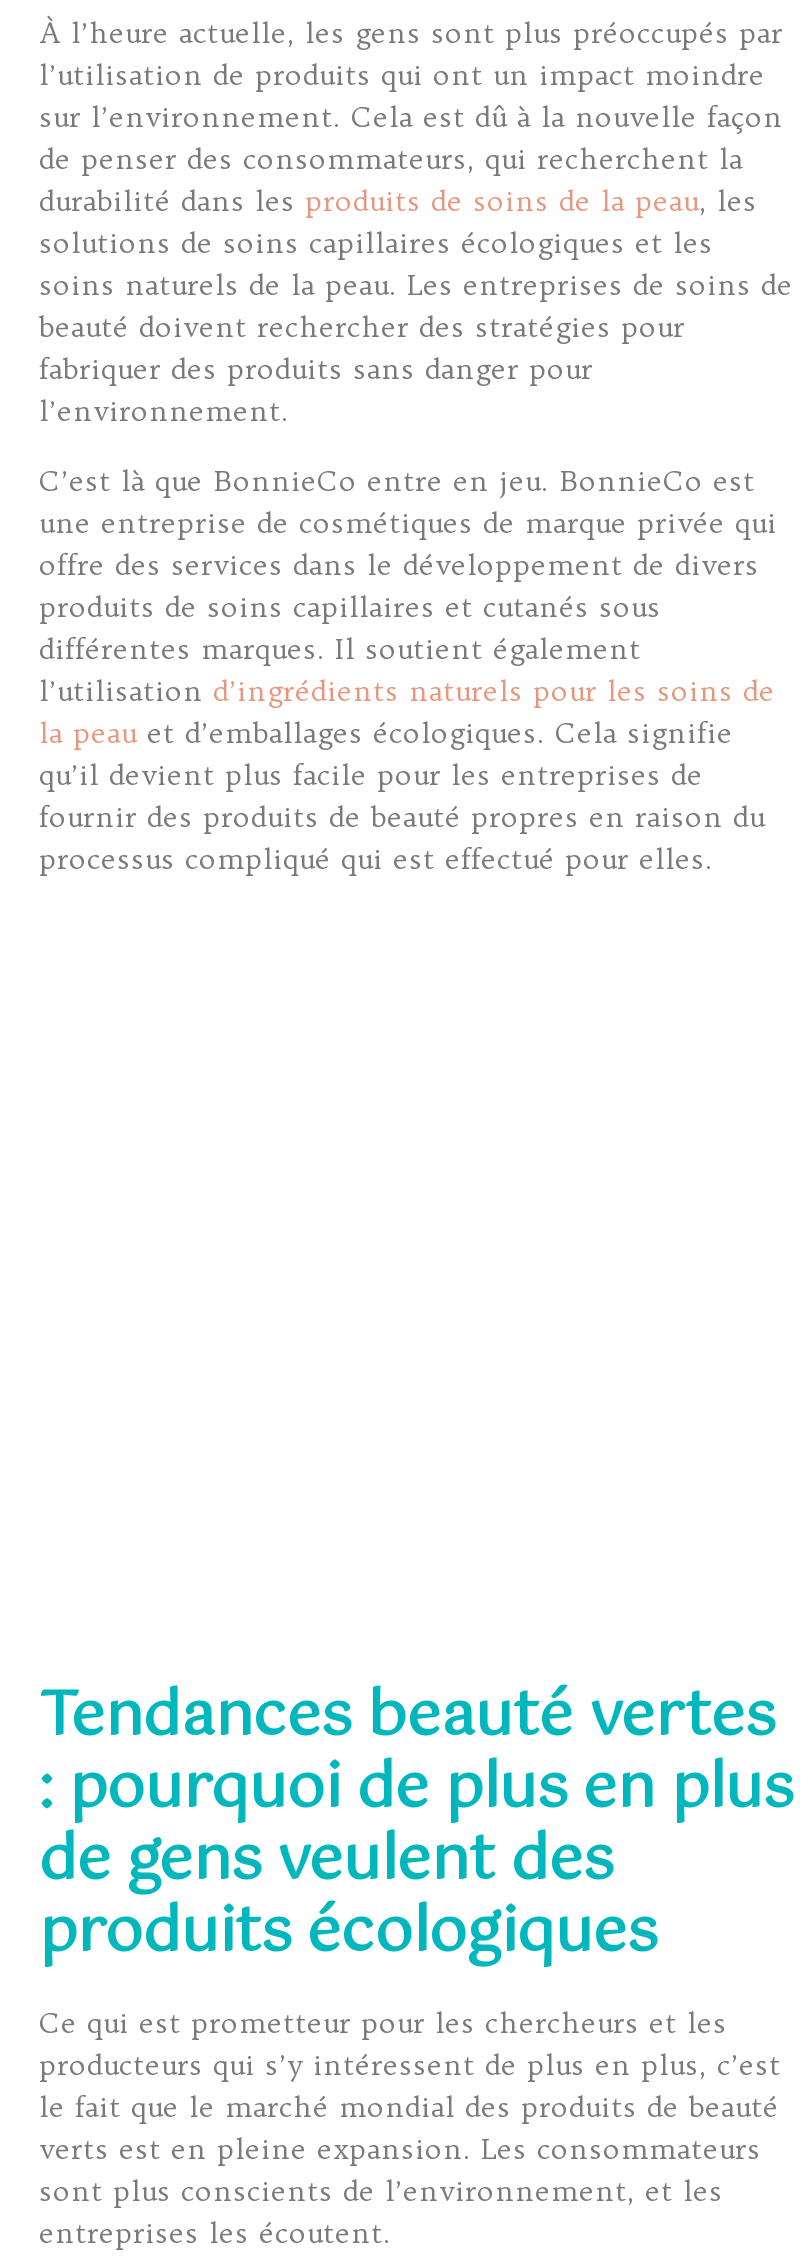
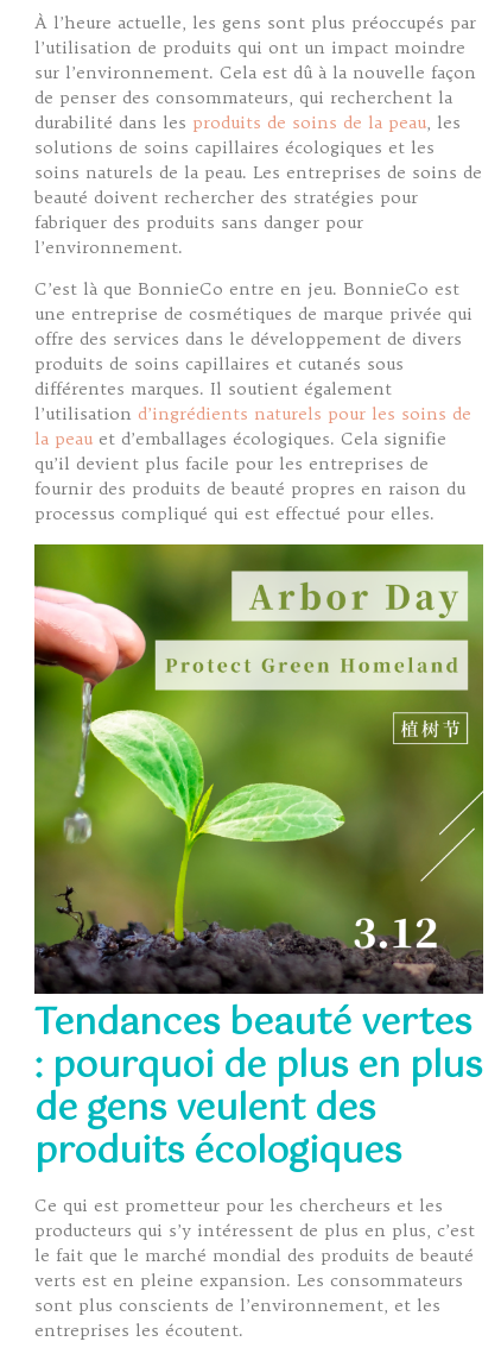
none -> [33,543,484,995] [image]

